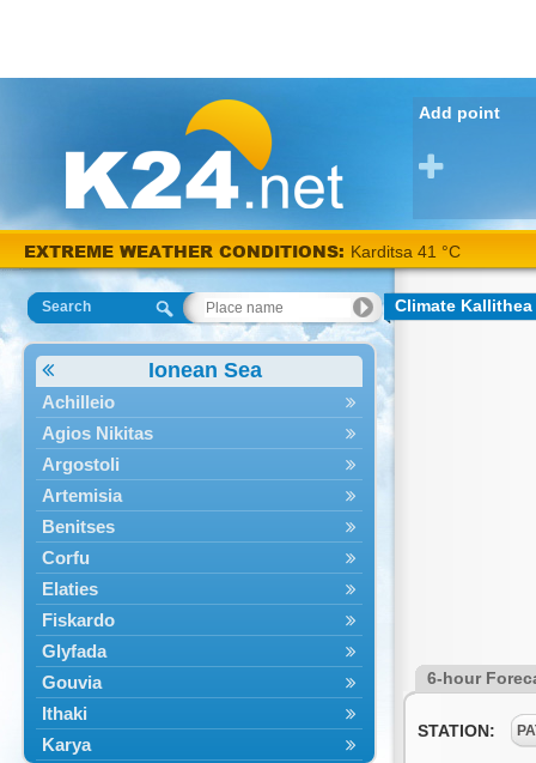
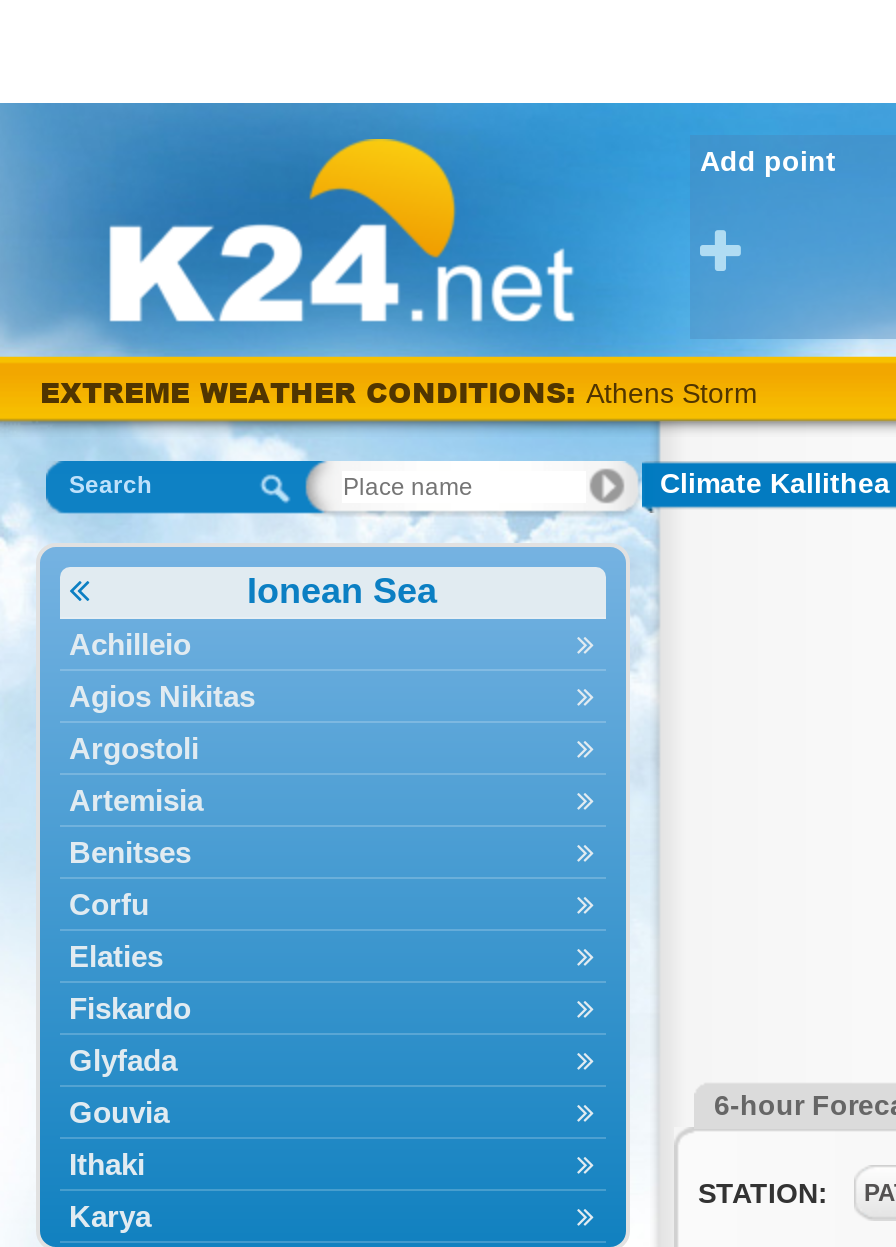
[24,240,461,262] EXTREME WEATHER CONDITIONS: Karditsa 41 °C -> [40,373,780,411] EXTREME WEATHER CONDITIONS: Grevena Storm

